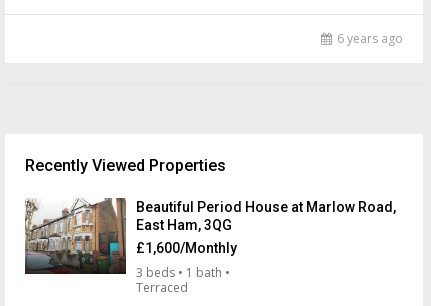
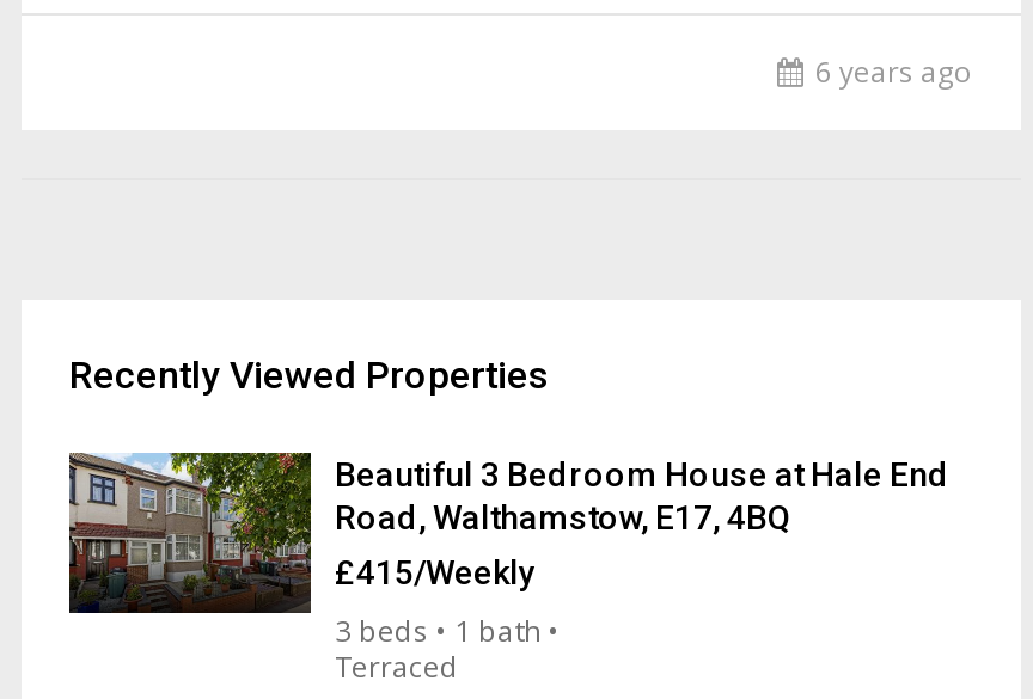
[24,197,396,275] [image] | Beautiful Period House at Marlow Road, | East Ham, 3QG | £1,600/Monthly -> [67,450,949,634] [image] | Beautiful 3 Bedroom House at Hale End | Road, Walthamstow, E17, 4BQ | £415/Weekly

